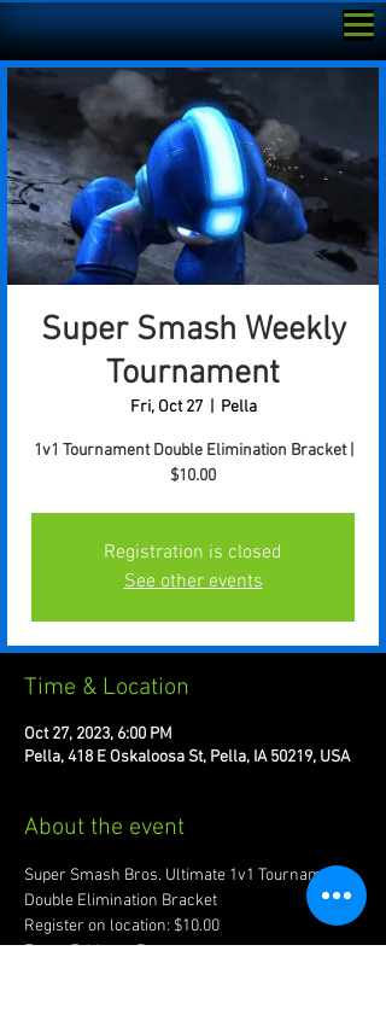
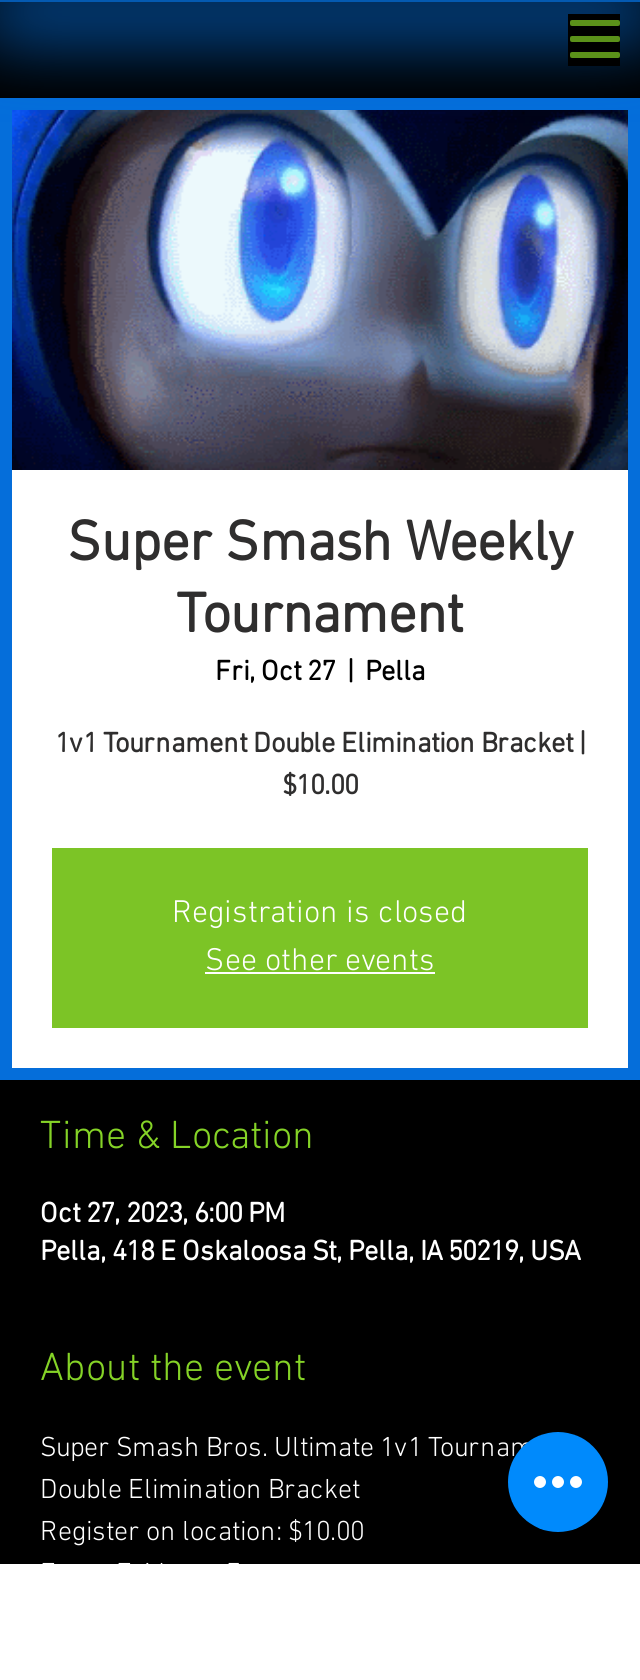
[6,66,380,285] [image] -> [10,108,628,470] [image]

